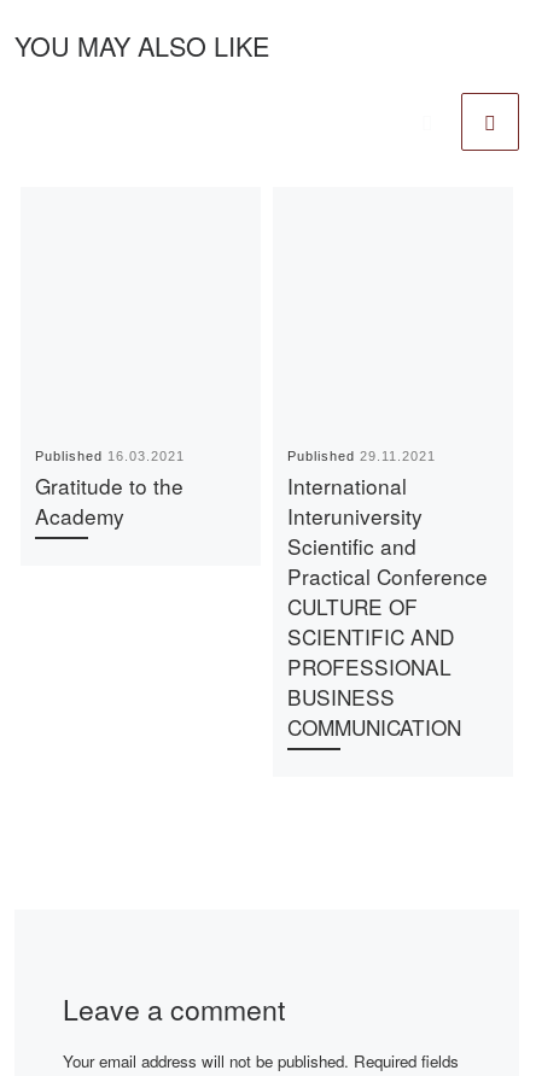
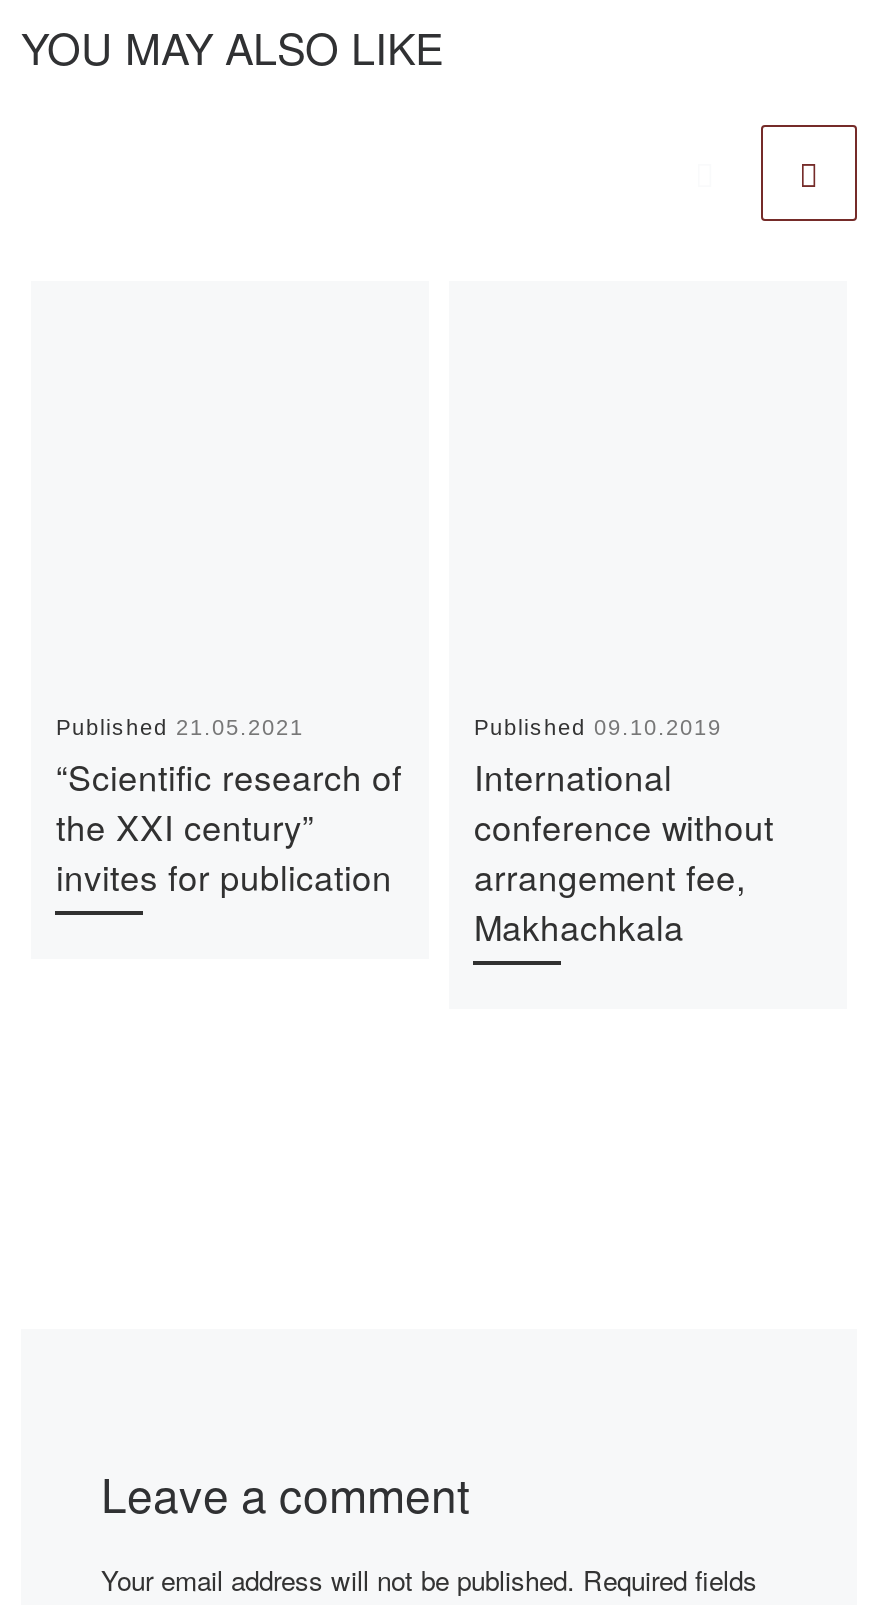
[36,449,185,531] Published 16.03.2021 | Gratitude to the | Academy -> [56,716,402,902] Published 21.05.2021 | “Scientific research of | the XXI century” | invites for publication
[288,449,436,464] Published 29.11.2021 -> [474,716,722,740] Published 09.10.2019
[288,501,488,742] Interuniversity | Scientific and | Practical Conference | CULTURE OF | SCIENTIFIC AND | PROFESSIONAL | BUSINESS | COMMUNICATION -> [474,802,774,952] conference without | arrangement fee, | Makhachkala

